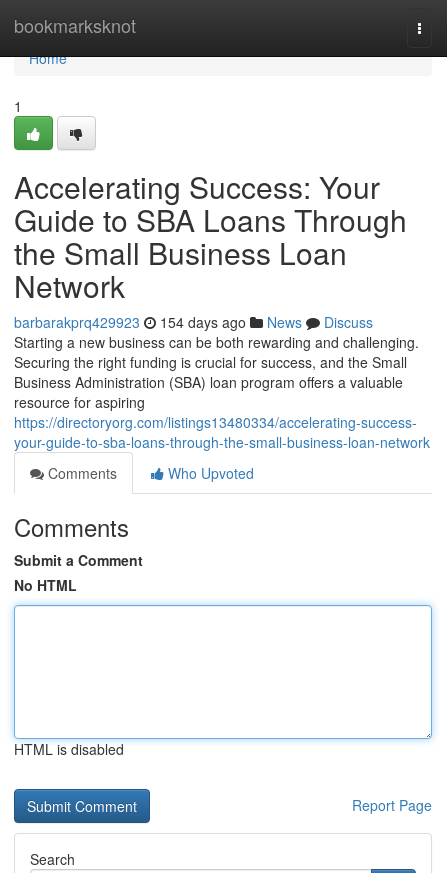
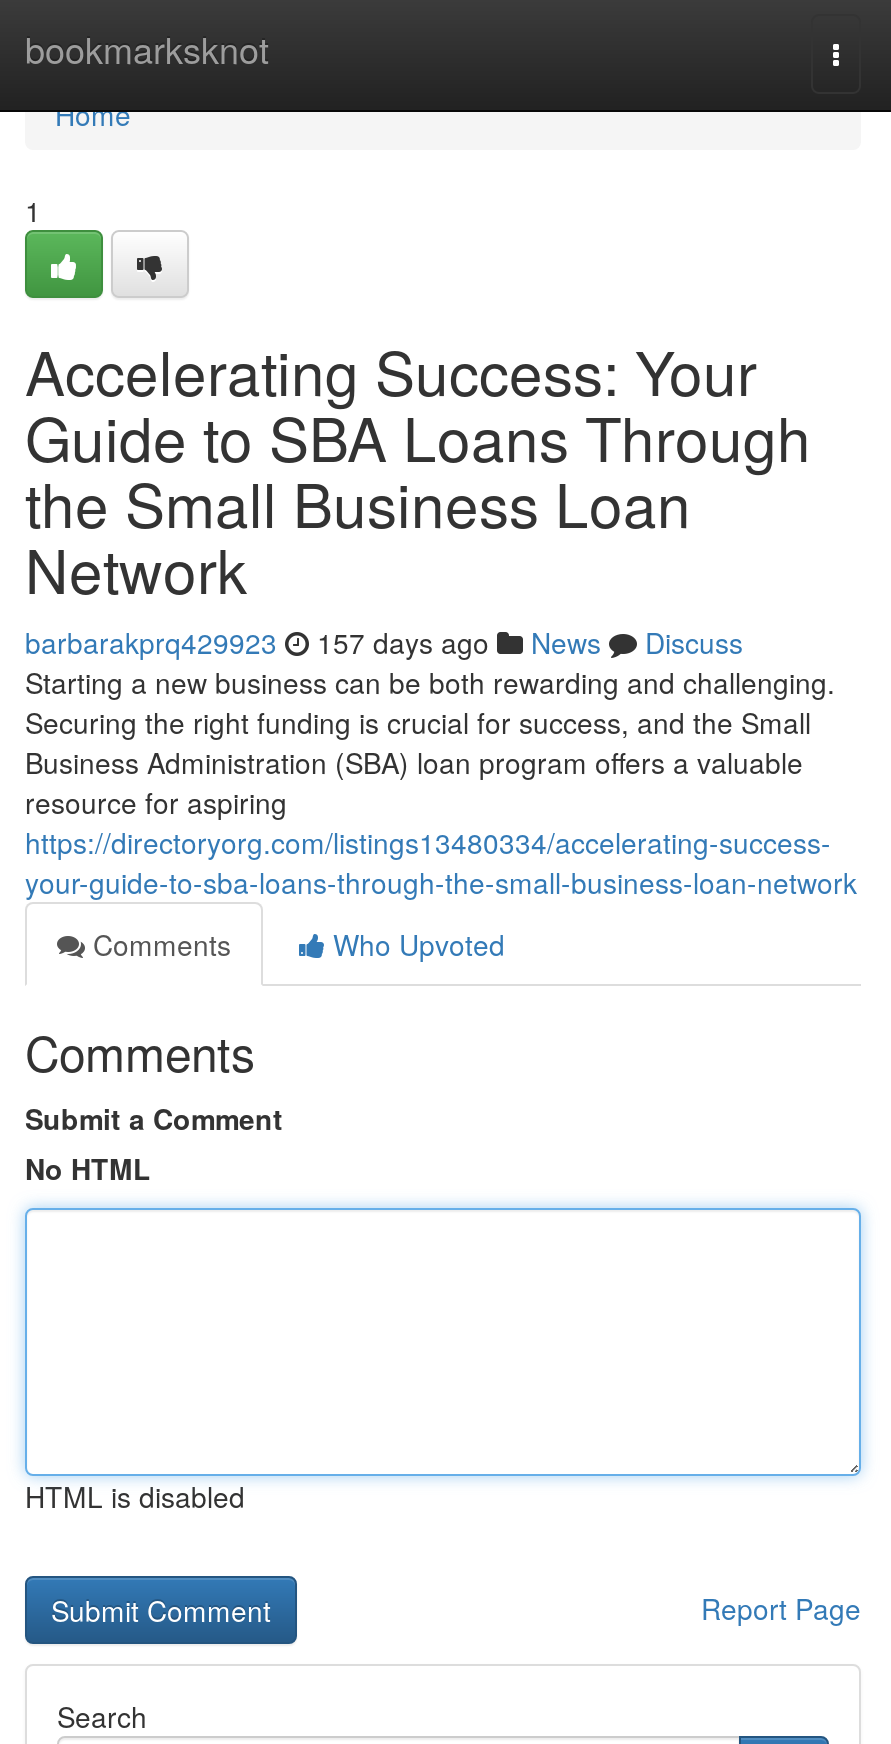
[14,312,373,332] barbarakprq429923 154 days ago News Discuss -> [25,622,743,662] barbarakprq429923 157 days ago News Discuss

